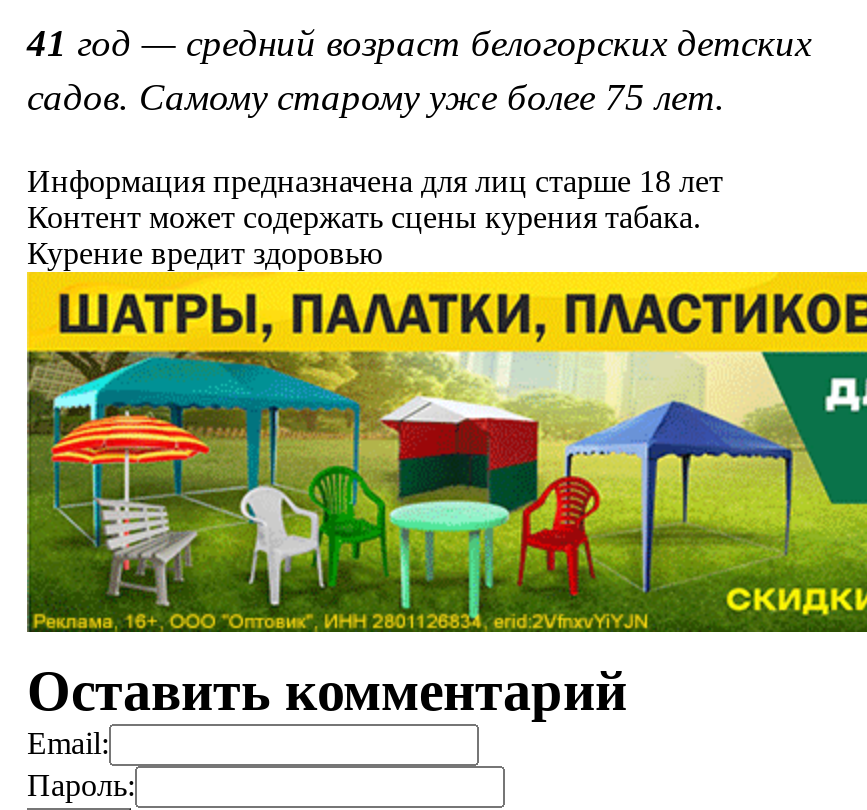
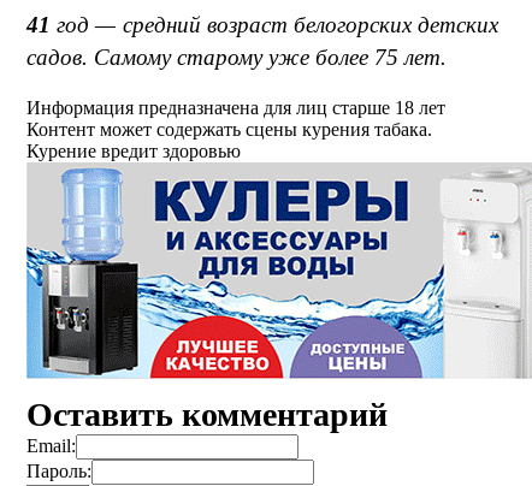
[25,270,861,634] [image] -> [25,162,528,379] [image]

